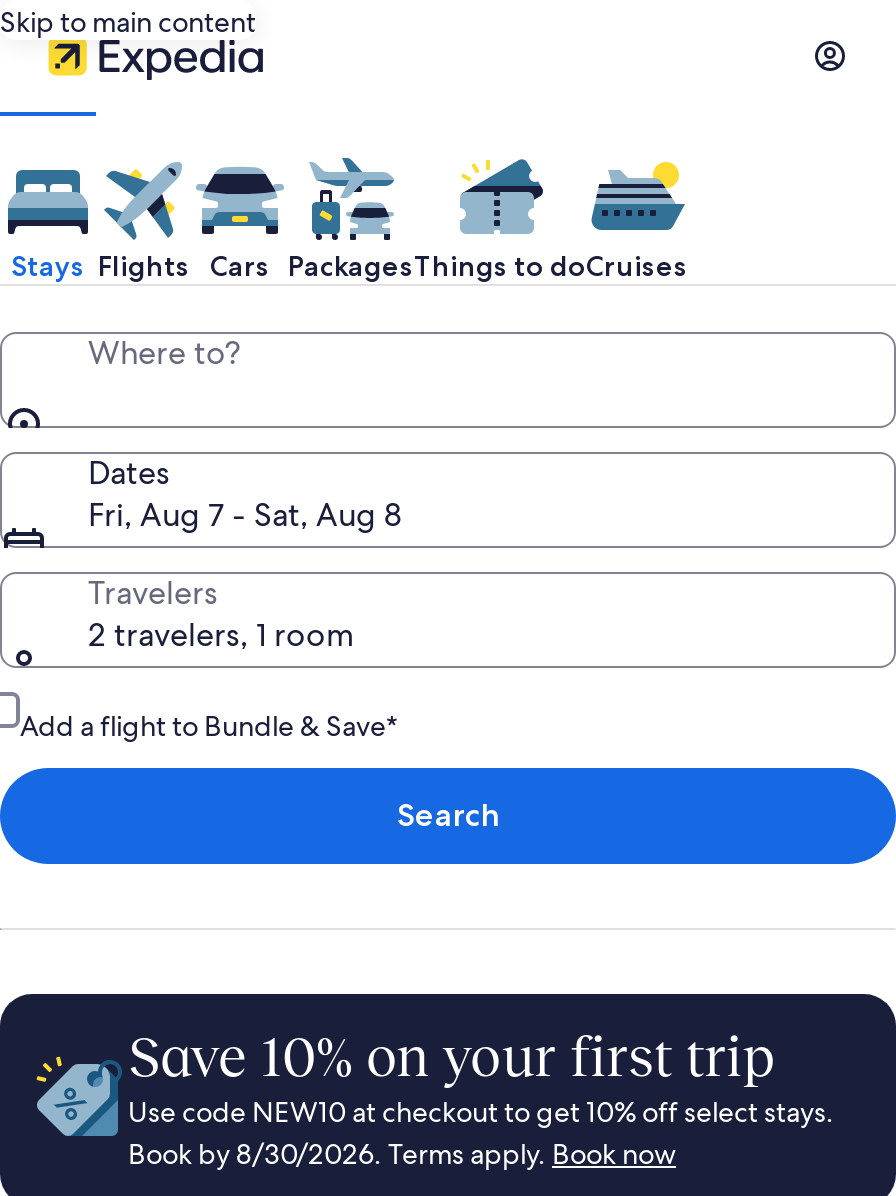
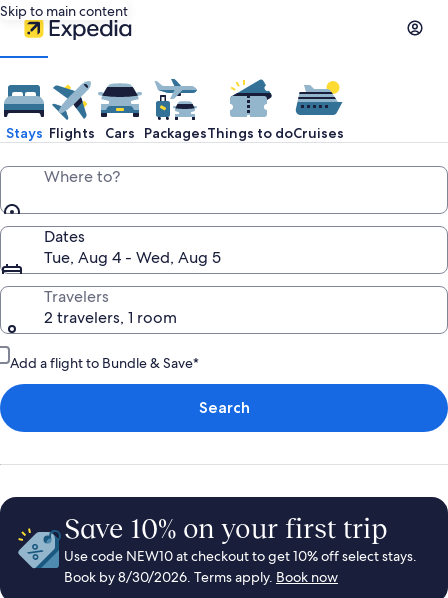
[88,494,402,536] Fri, Aug 7 - Sat, Aug 8 -> [44,247,221,268] Tue, Aug 4 - Wed, Aug 5

